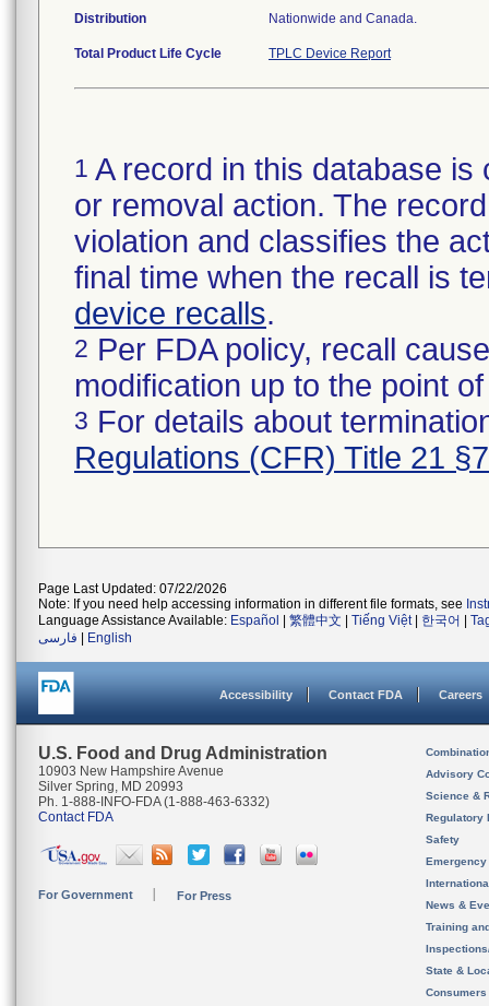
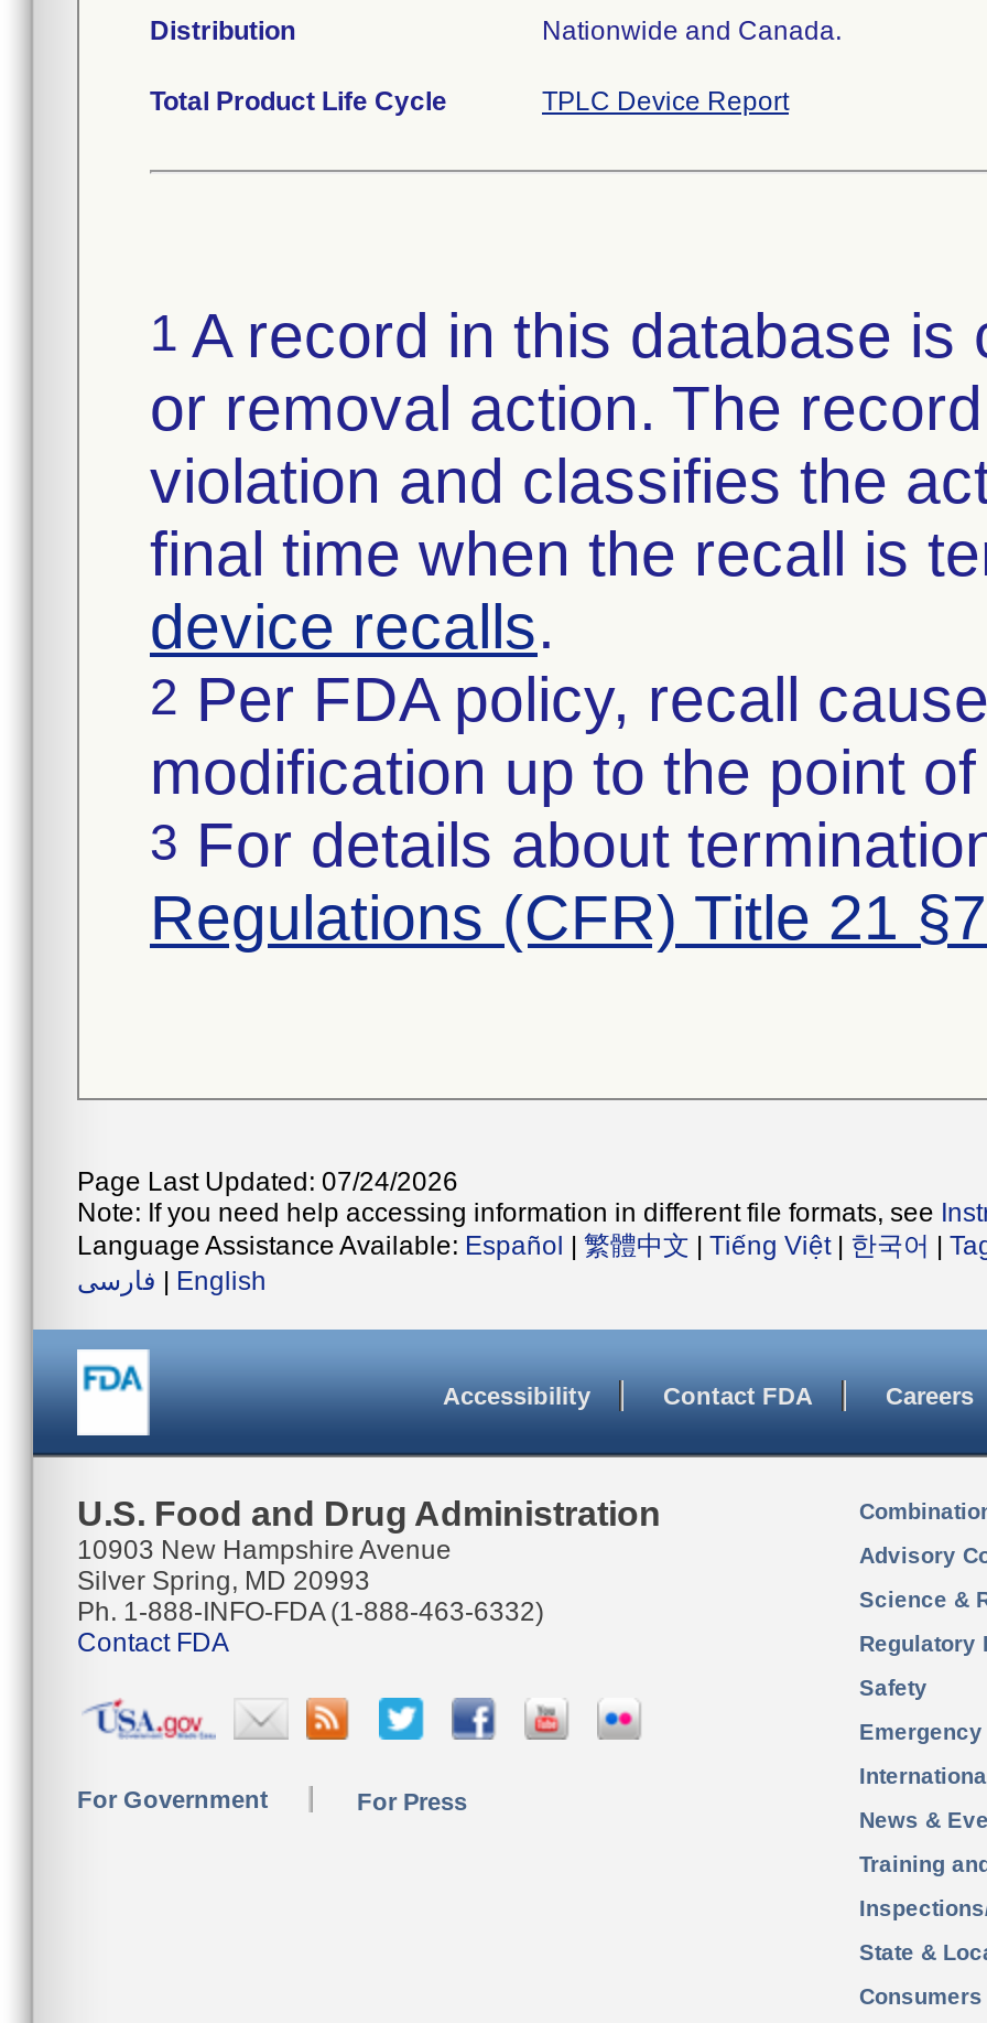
[38,581,227,596] Page Last Updated: 07/22/2026 -> [77,1166,458,1197] Page Last Updated: 07/24/2026

